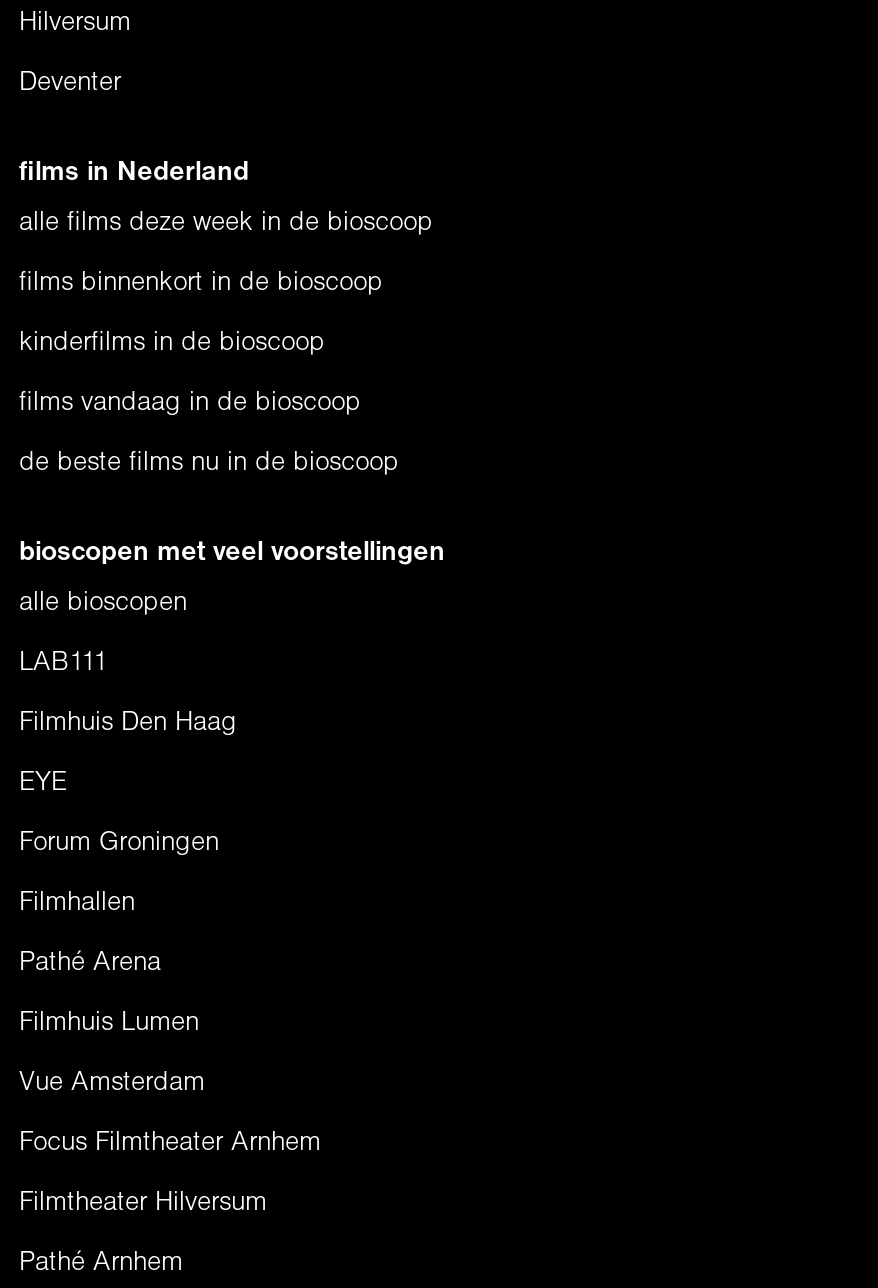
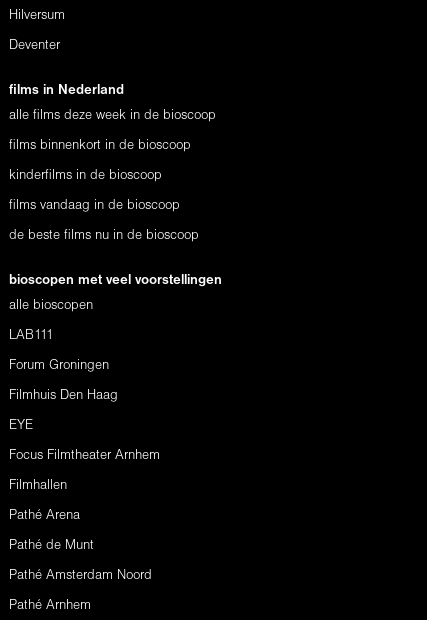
moved [19,712,237,794] -> [9,390,118,431]: Filmhuis Den Haag | EYE
moved [19,832,219,854] -> [9,360,109,371]: Forum Groningen
moved [19,892,161,974] -> [9,480,80,521]: Filmhallen | Pathé Arena
[19,1012,267,1214] Filmhuis Lumen | Vue Amsterdam | Filmtheater Hilversum -> [9,540,152,581] Pathé de Munt | Pathé Amsterdam Noord
moved [19,1132,321,1154] -> [9,450,160,461]: Focus Filmtheater Arnhem

